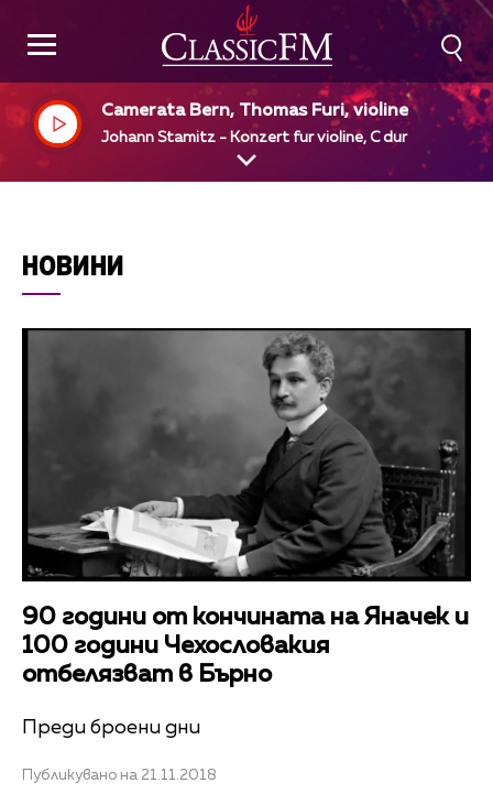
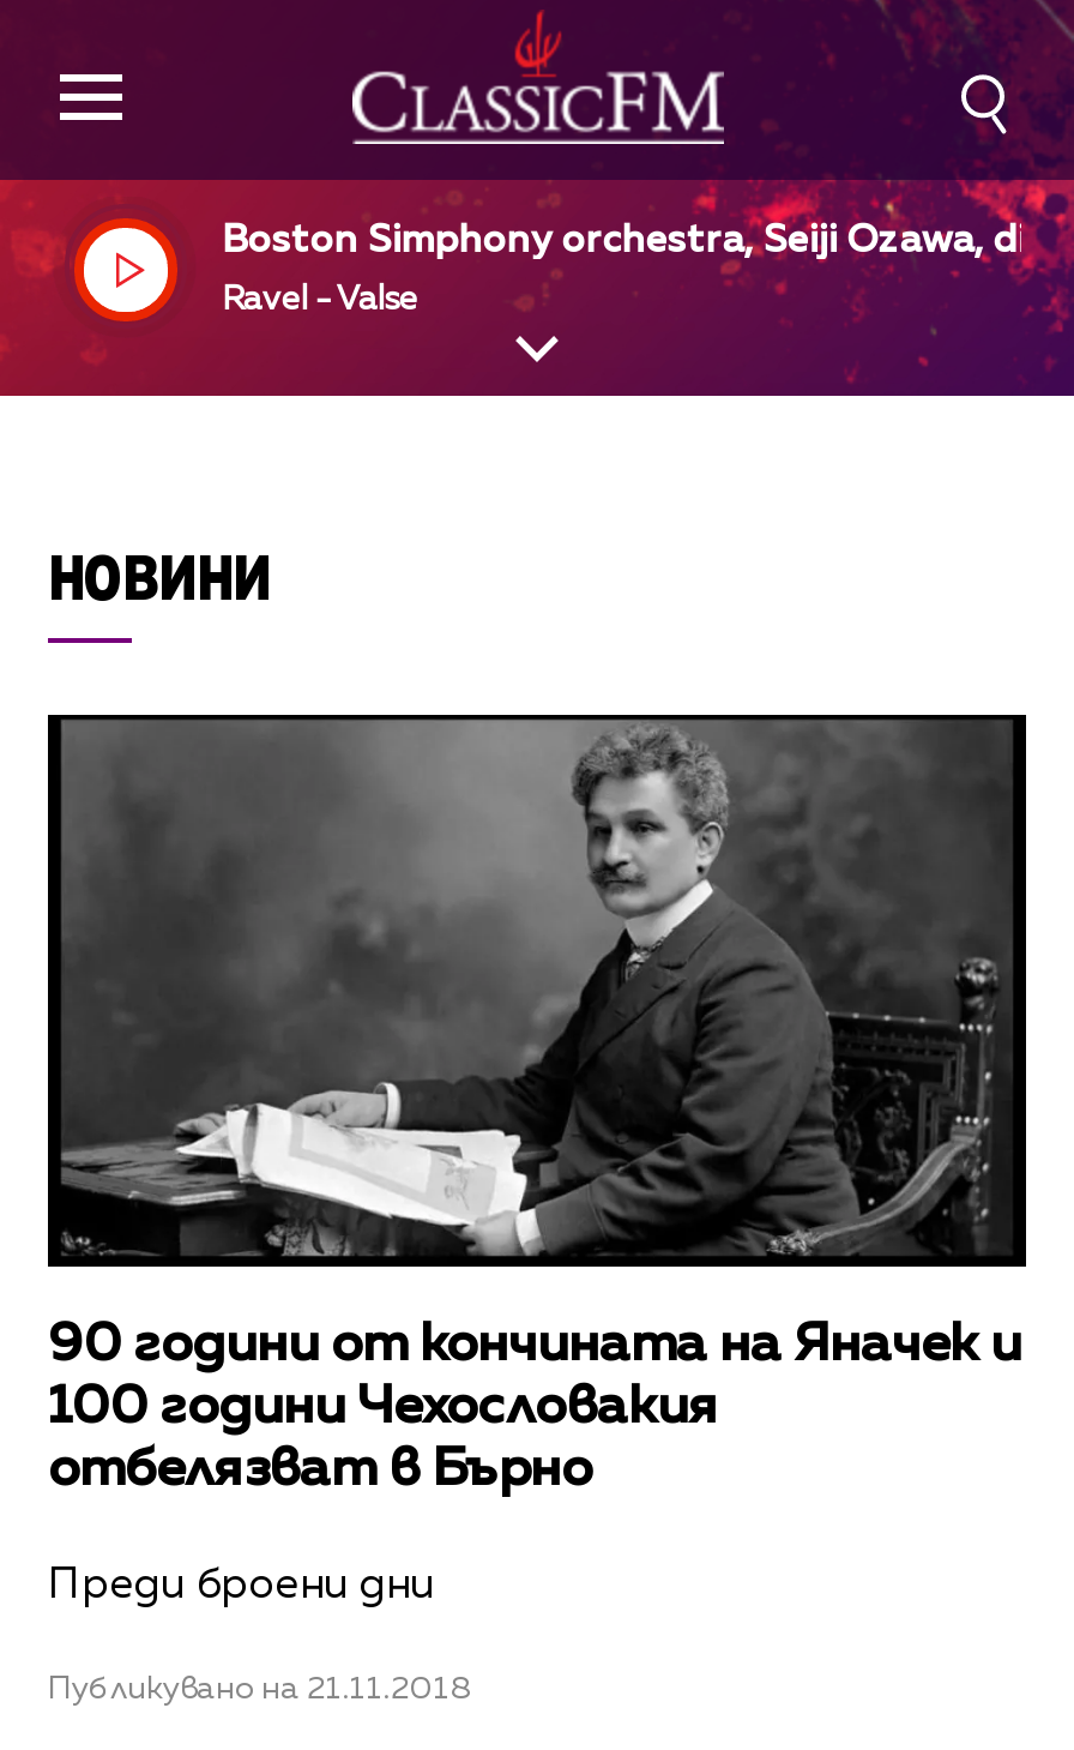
[102,102,409,120] Camerata Bern, Thomas Furi, violine -> [222,223,1044,261] Boston Simphony orchestra, Seiji Ozawa, dir
[102,130,408,145] Johann Stamitz - Konzert fur violine, C dur -> [222,283,418,317] Ravel - Valse

